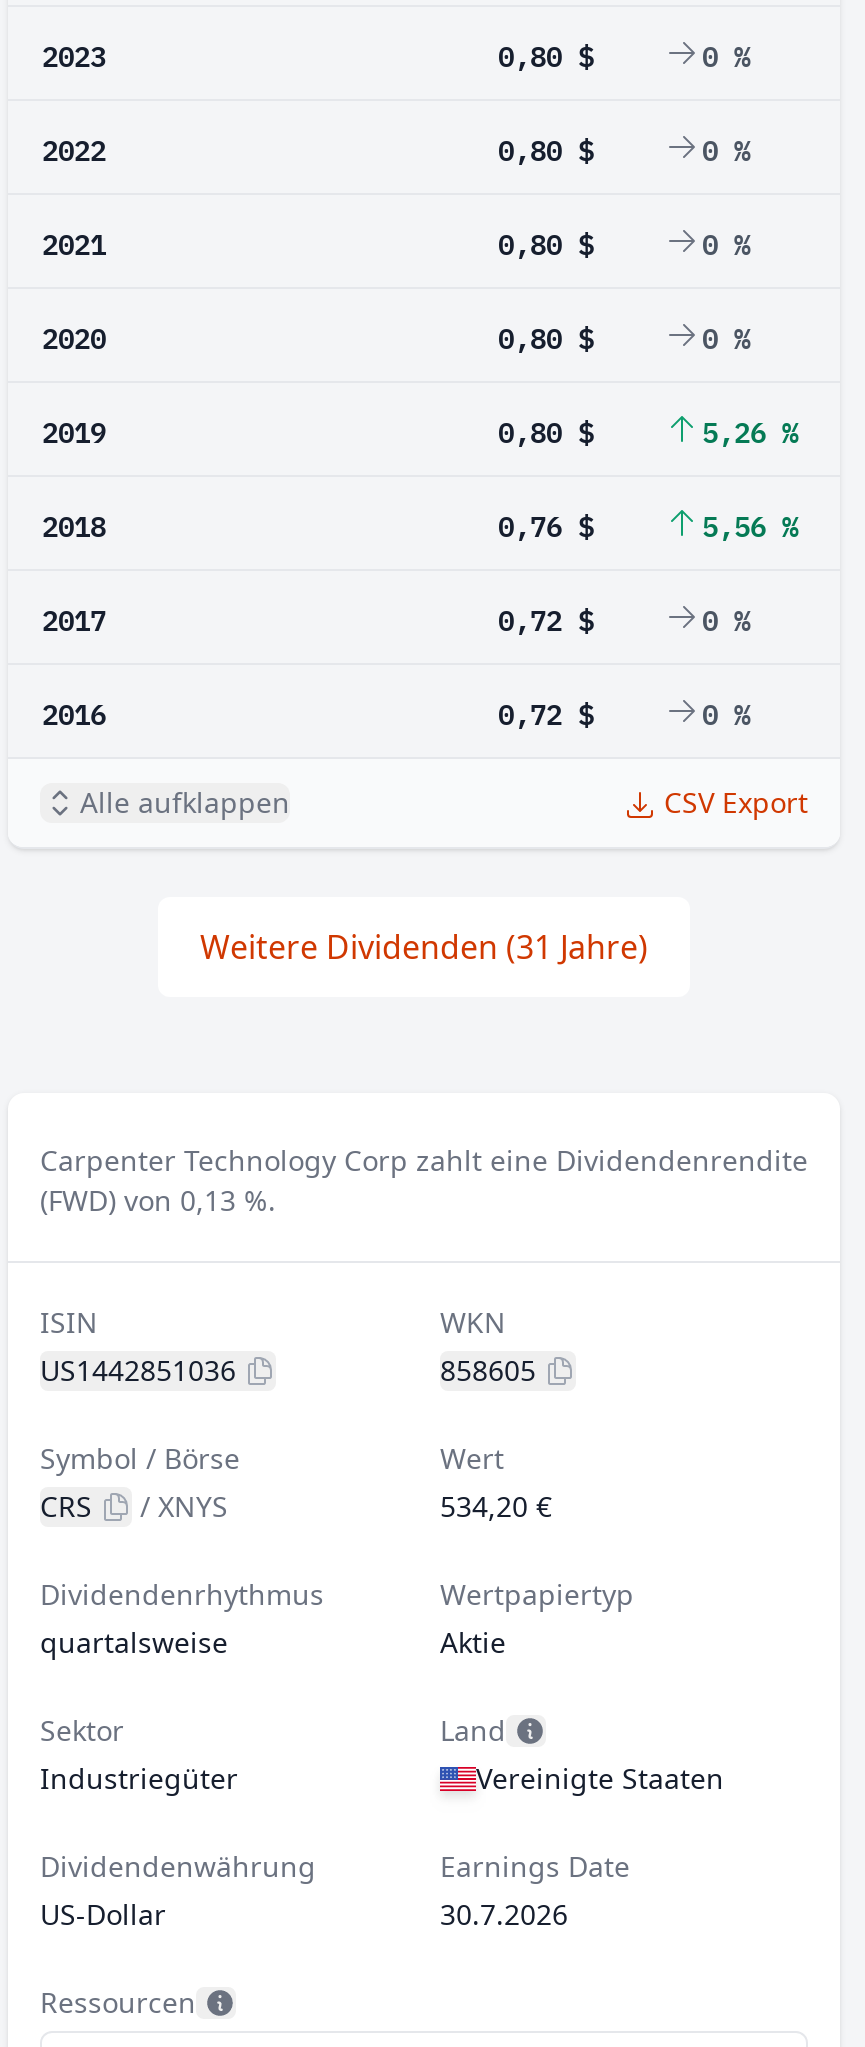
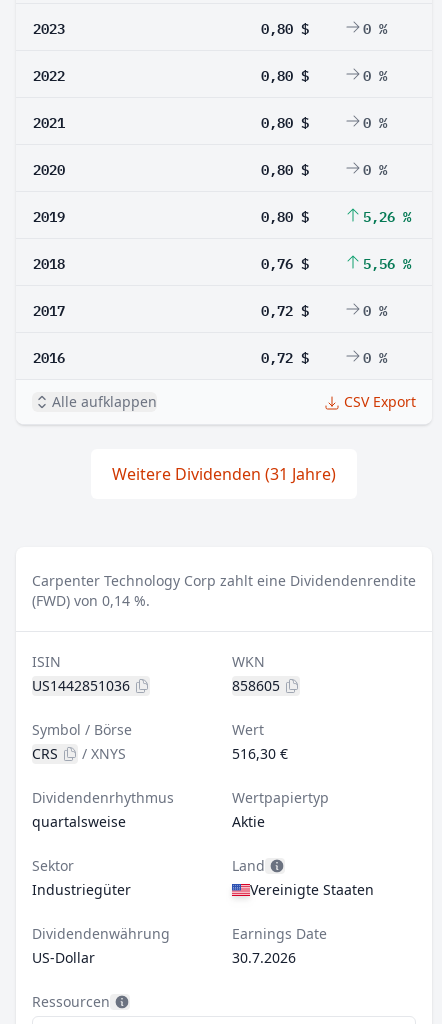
[40,1181,276,1219] (FWD) von 0,13 %. -> [32,591,150,610] (FWD) von 0,14 %.
[440,1487,552,1525] 534,20 € -> [232,744,288,763] 516,30 €

